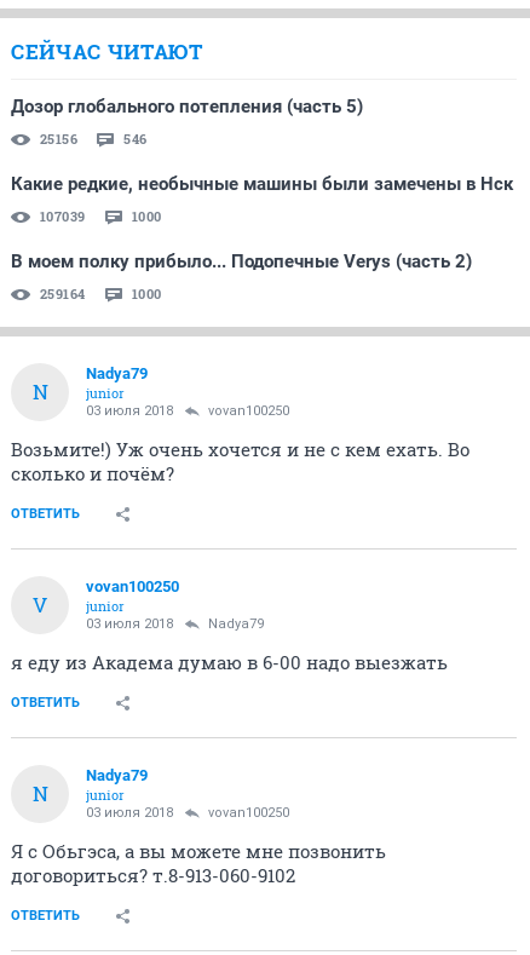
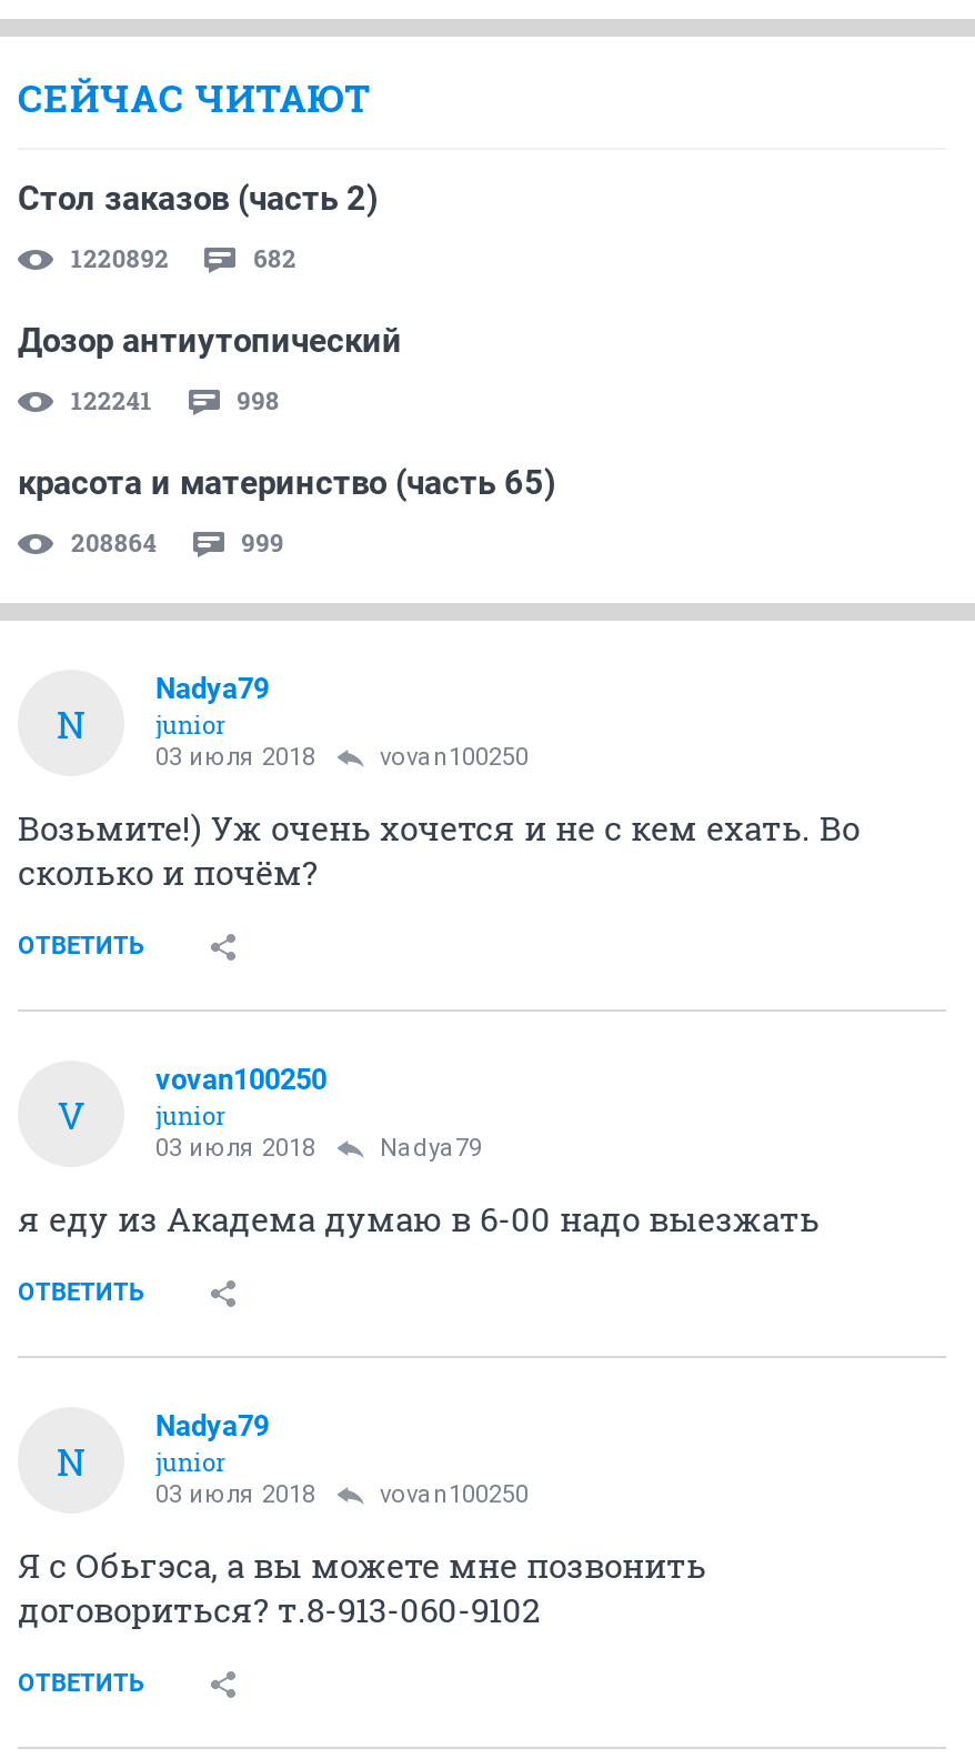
[11,95,363,117] Дозор глобального потепления (часть 5) -> [18,180,378,220] Стол заказов (часть 2)
[40,129,147,148] 25156 | 546 -> [71,242,296,275] 1220892 | 682
[11,173,513,195] Какие редкие, необычные машины были замечены в Нск -> [18,322,402,362] Дозор антиутопический
[40,207,161,225] 107039 | 1000 -> [71,384,280,417] 122241 | 998
[11,250,472,272] В моем полку прибыло... Подопечные Verys (часть 2) -> [18,464,555,504] красота и материнство (часть 65)
[40,284,161,302] 259164 | 1000 -> [71,526,284,559] 208864 | 999

